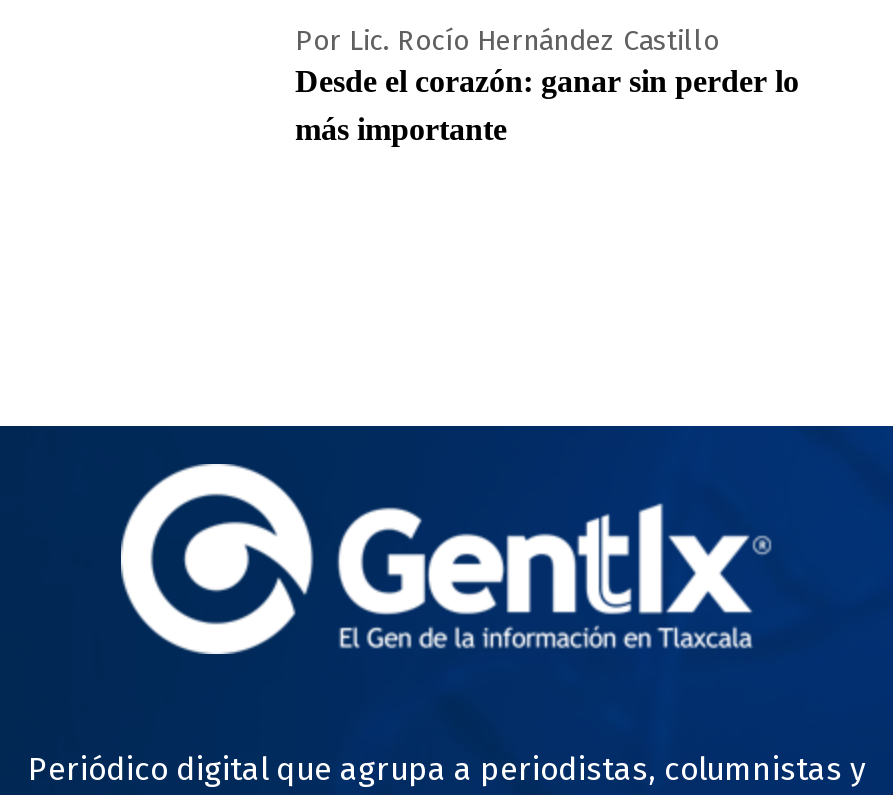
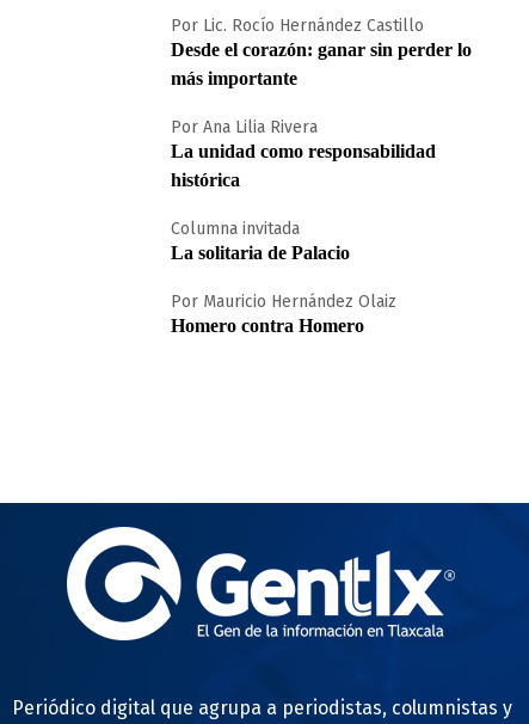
none -> [171,118,436,336] Por Ana Lilia Rivera | La unidad como responsabilidad | histórica | Columna invitada | La solitaria de Palacio | Por Mauricio Hernández Olaiz | Homero contra Homero

